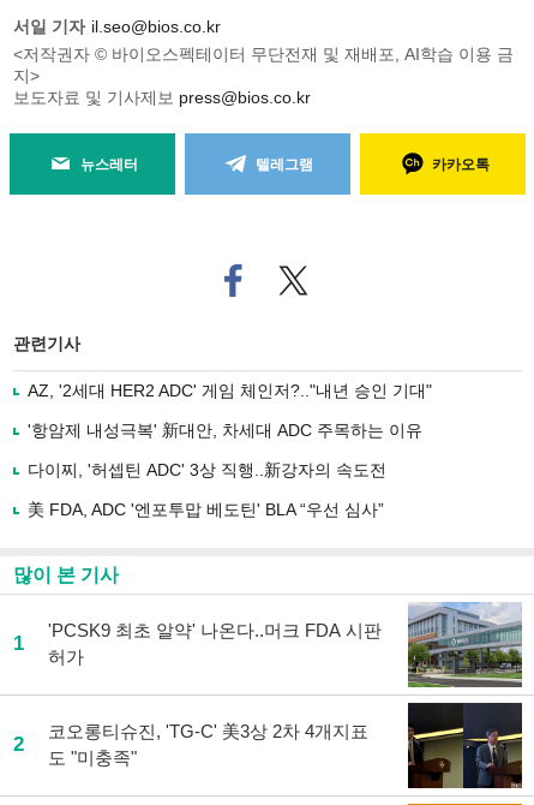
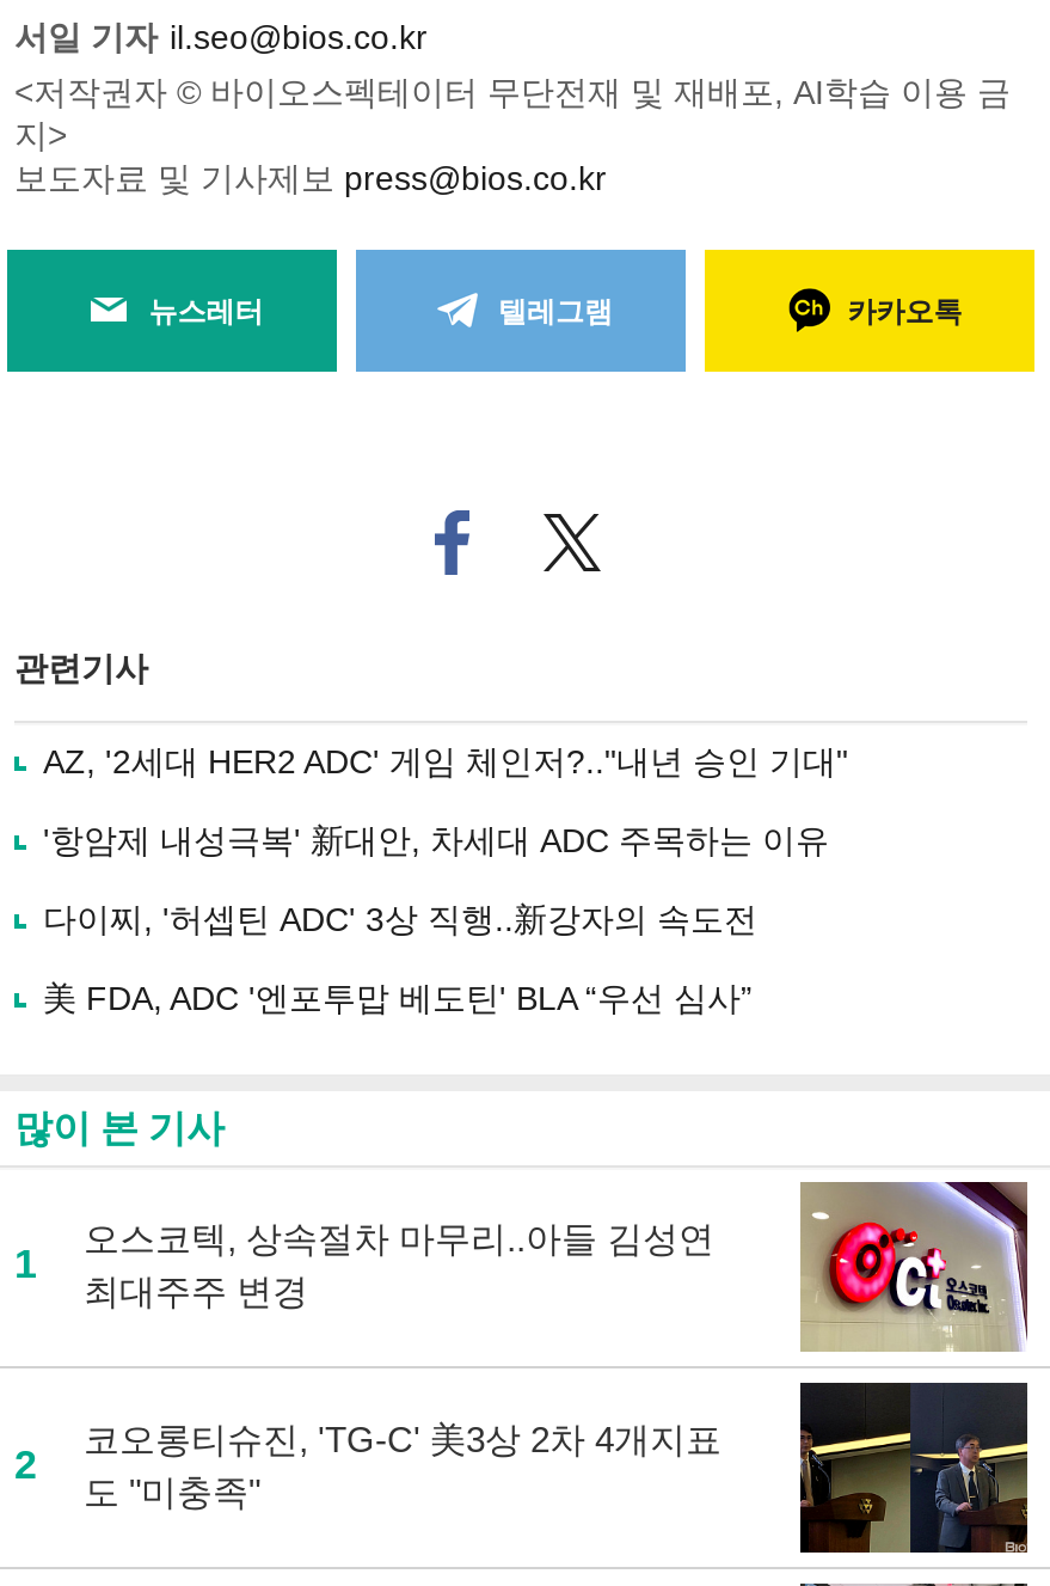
[48,602,523,688] [image] | 'PCSK9 최초 알약' 나온다..머크 FDA 시판 | 허가 -> [84,1180,1030,1352] [image] | 오스코텍, 상속절차 마무리..아들 김성연 | 최대주주 변경

